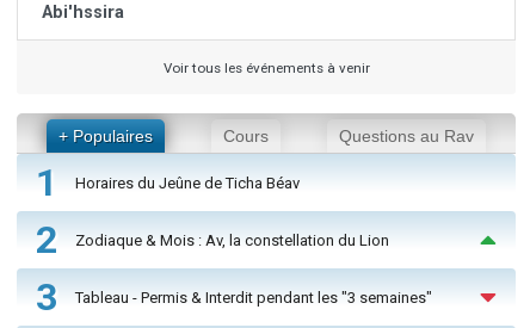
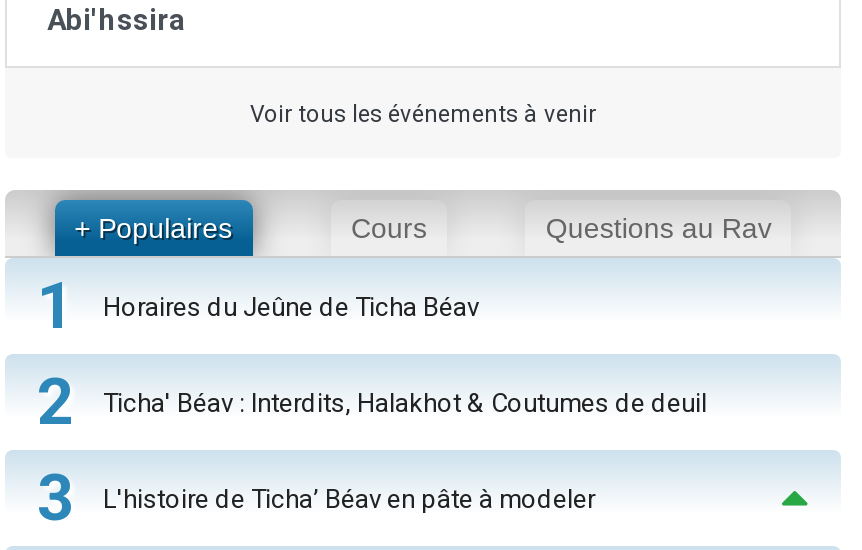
[75,231,389,249] Zodiaque & Mois : Av, la constellation du Lion -> [103,388,707,418] Ticha' Béav : Interdits, Halakhot & Coutumes de deuil
[75,289,432,307] Tableau - Permis & Interdit pendant les "3 semaines" -> [103,484,595,514] L'histoire de Ticha’ Béav en pâte à modeler

